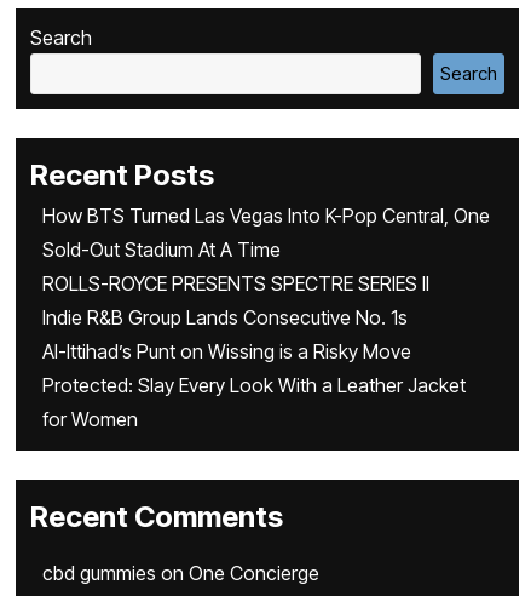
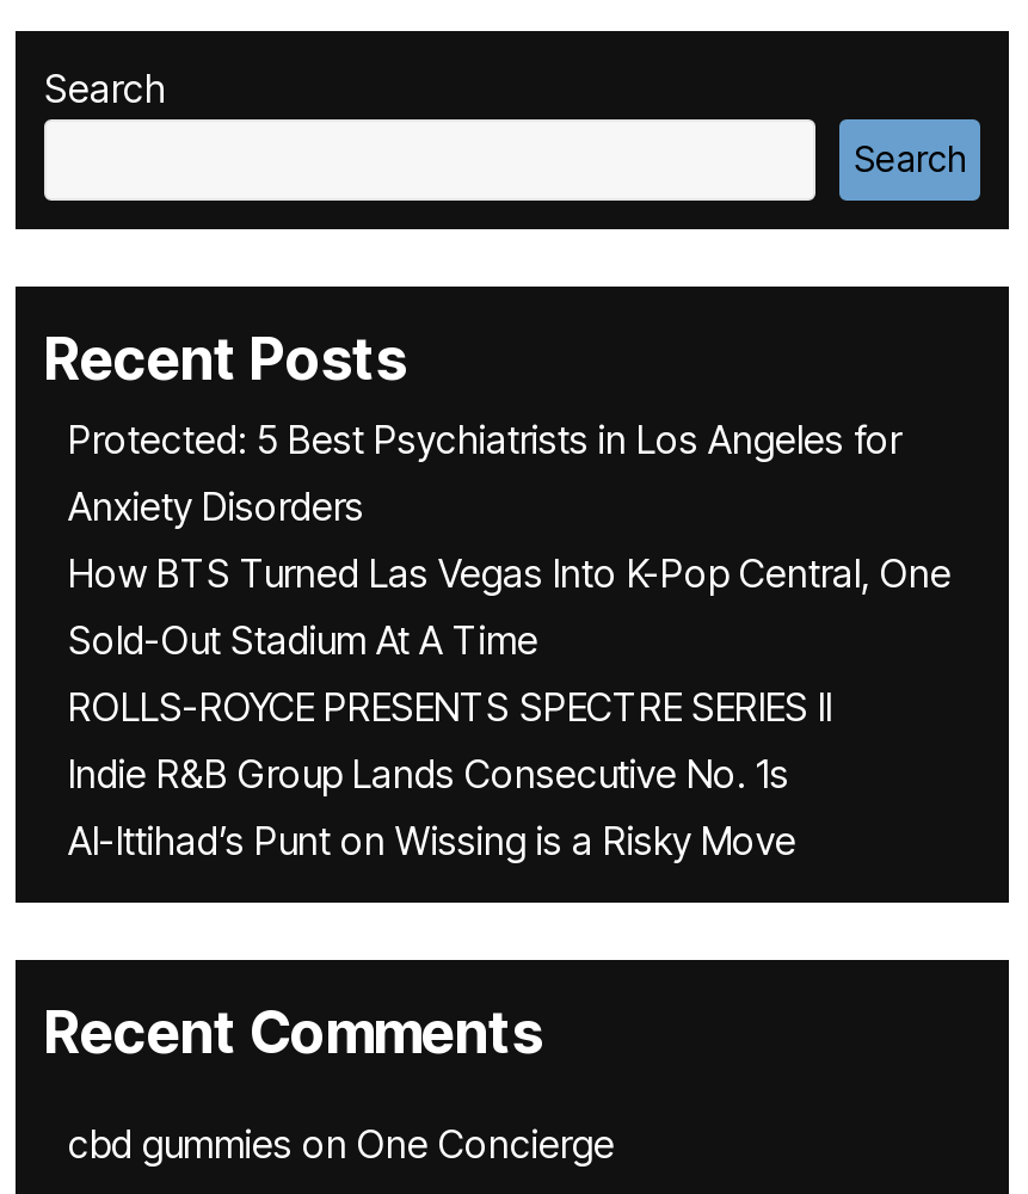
none -> [68,416,901,530] Protected: 5 Best Psychiatrists in Los Angeles for | Anxiety Disorders
moved [42,204,490,363] -> [68,549,952,864]: How BTS Turned Las Vegas Into K-Pop Central, One | Sold-Out Stadium At A Time | ROLLS-ROYCE PRESENTS SPECTRE SERIES II | Indie R&B Group Lands Consecutive No. 1s | Al-Ittihad’s Punt on Wissing is a Risky Move
[42,373,466,431] Protected: Slay Every Look With a Leather Jacket | for Women -> none

